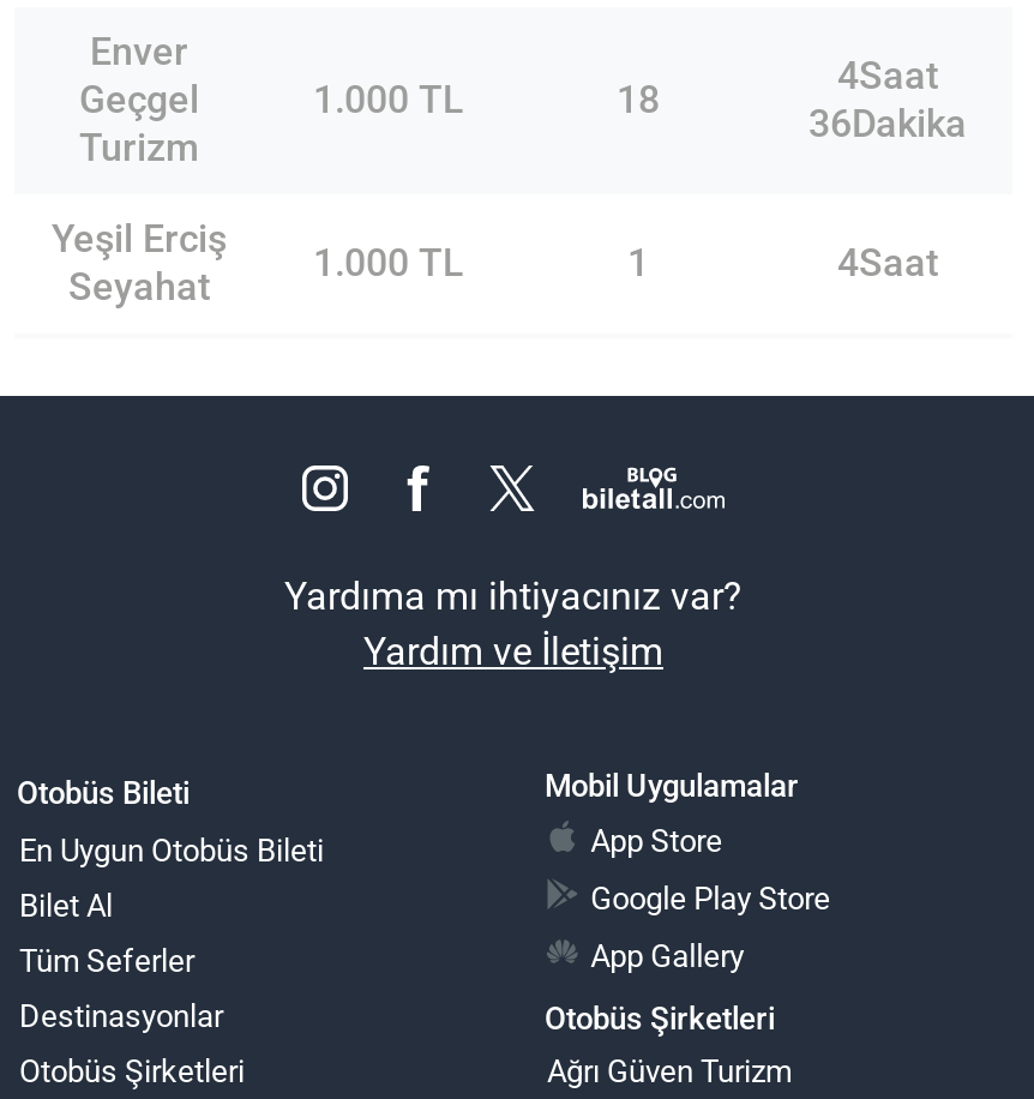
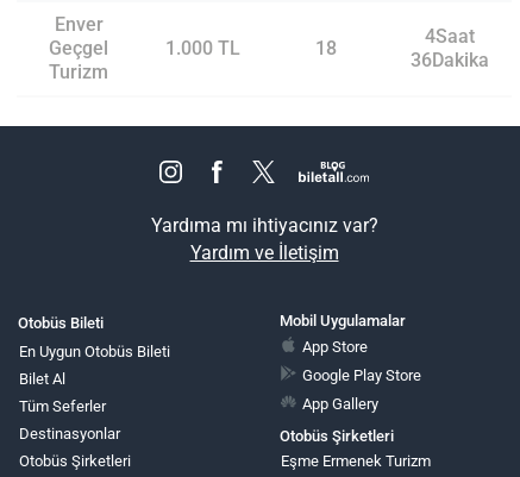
[52,216,227,309] Yeşil Erciş | Seyahat -> none
[313,240,938,285] 1.000 TL | 1 | 4Saat -> none
[547,1052,792,1088] Ağrı Güven Turizm -> [281,452,431,470] Eşme Ermenek Turizm

